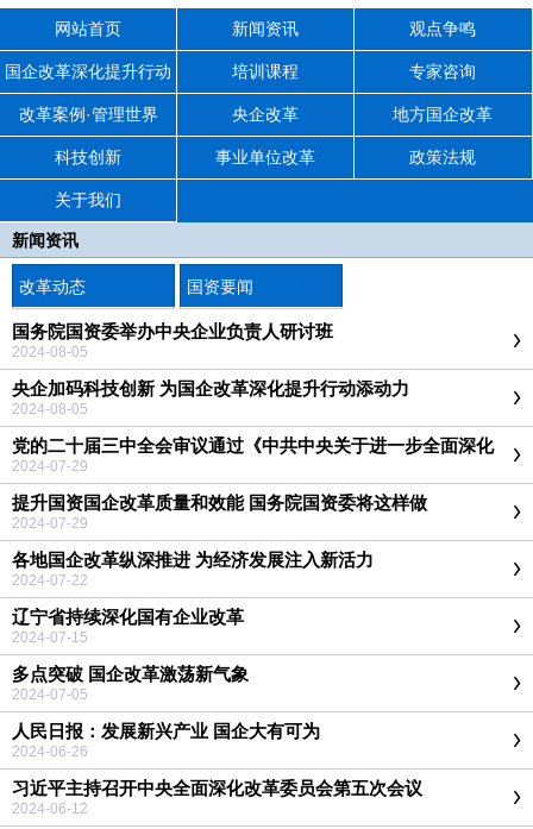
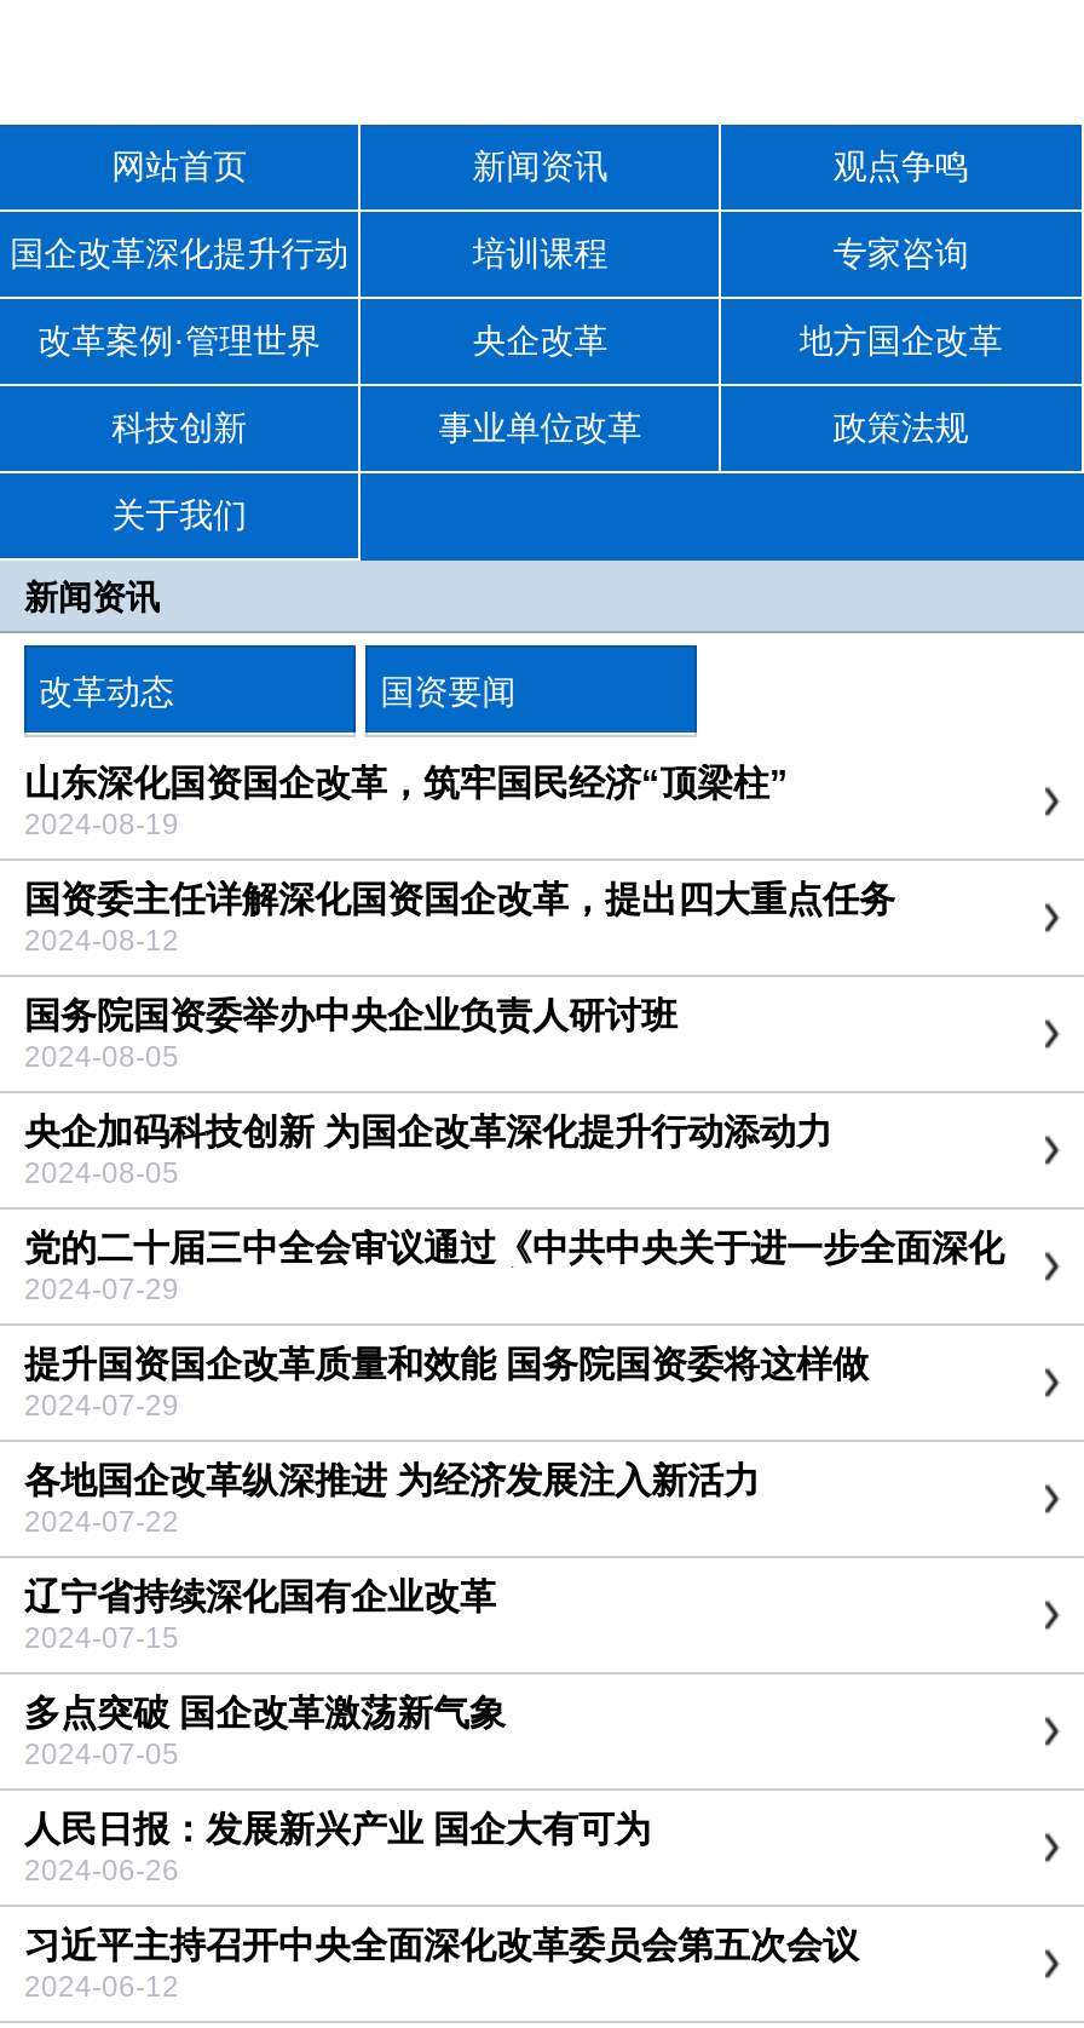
none -> [24,762,895,958] 山东深化国资国企改革，筑牢国民经济“顶梁柱” | 2024-08-19 | 国资委主任详解深化国资国企改革，提出四大重点任务 | 2024-08-12

